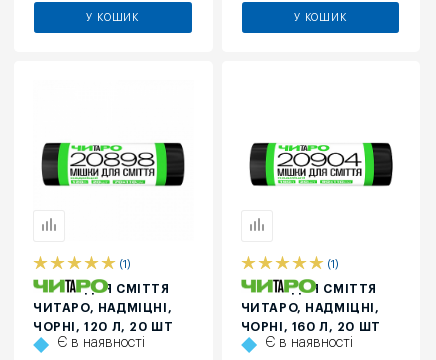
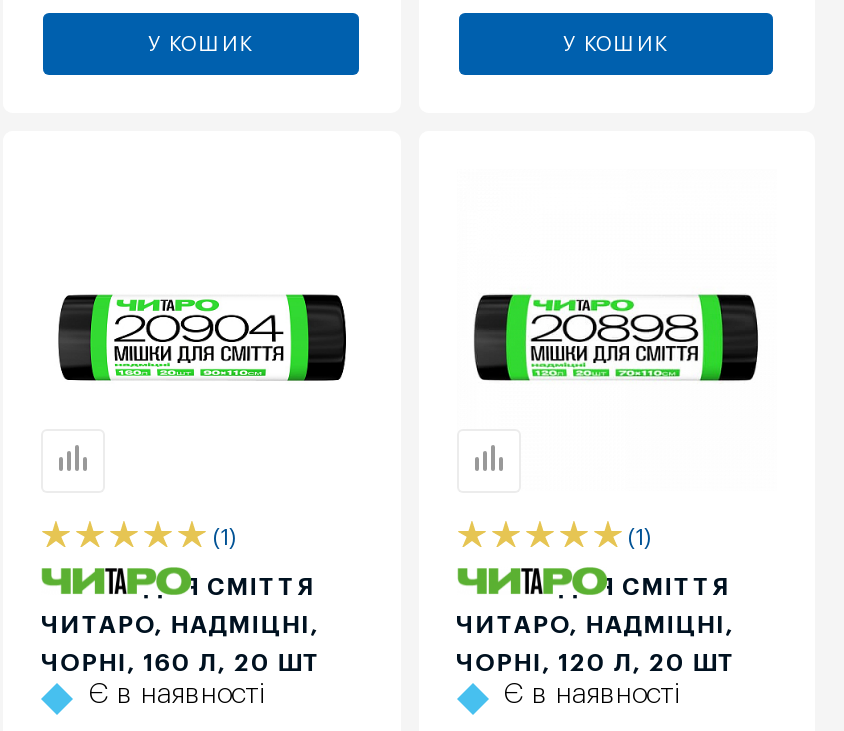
[33,320,173,332] ЧОРНІ, 120 Л, 20 ШТ -> [41,650,322,674] ЧОРНІ, 160 Л, 20 ШТ
[240,320,381,332] ЧОРНІ, 160 Л, 20 ШТ -> [456,650,737,674] ЧОРНІ, 120 Л, 20 ШТ

